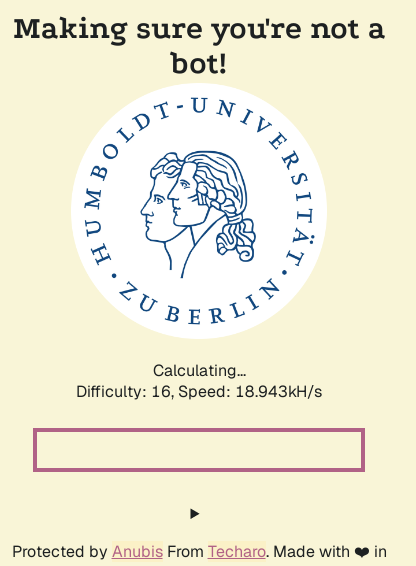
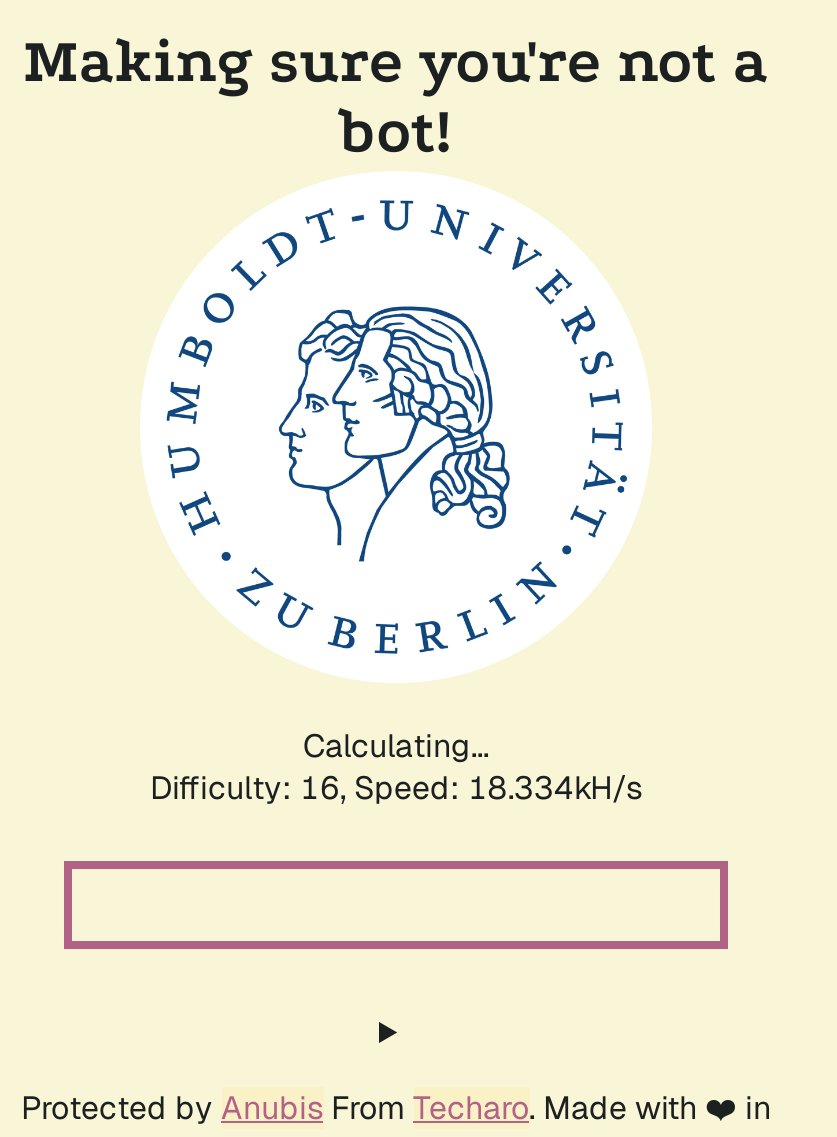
[76,381,322,402] Difficulty: 16, Speed: 18.943kH/s -> [150,767,642,809] Difficulty: 16, Speed: 18.334kH/s

